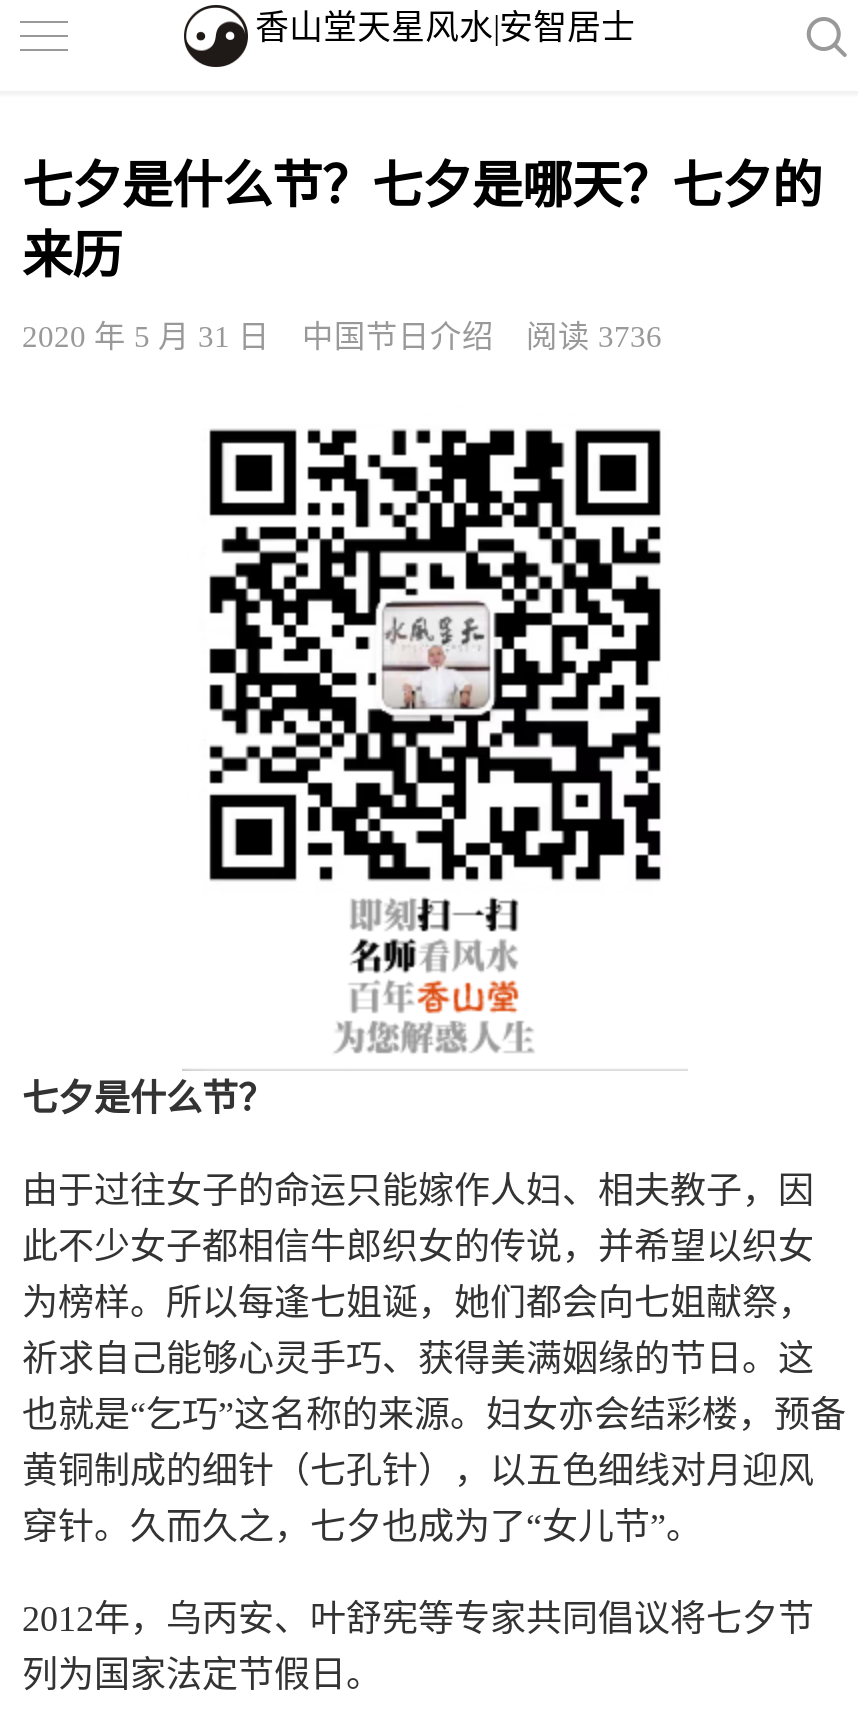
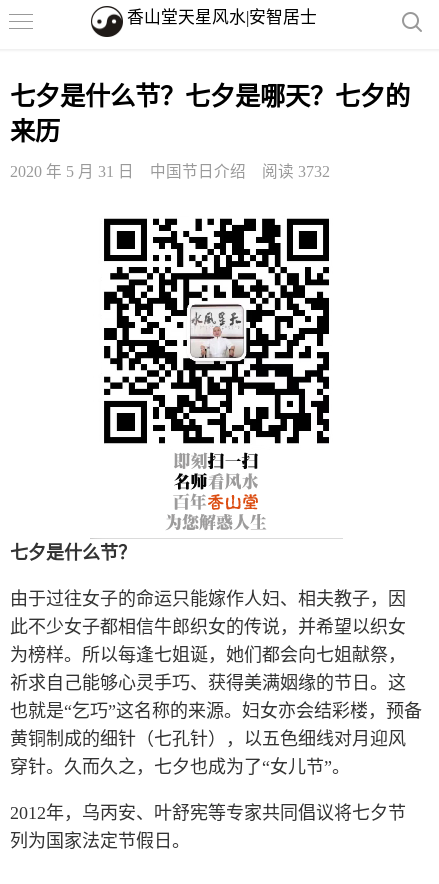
[22,319,662,353] 2020 年 5 月 31 日 中国节日介绍 阅读 3736 -> [10,163,330,180] 2020 年 5 月 31 日 中国节日介绍 阅读 3732

